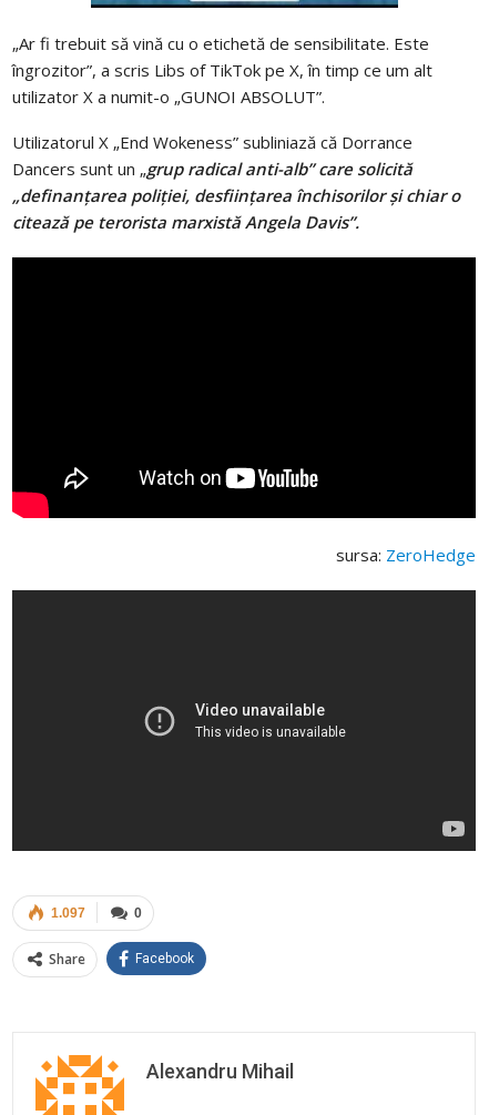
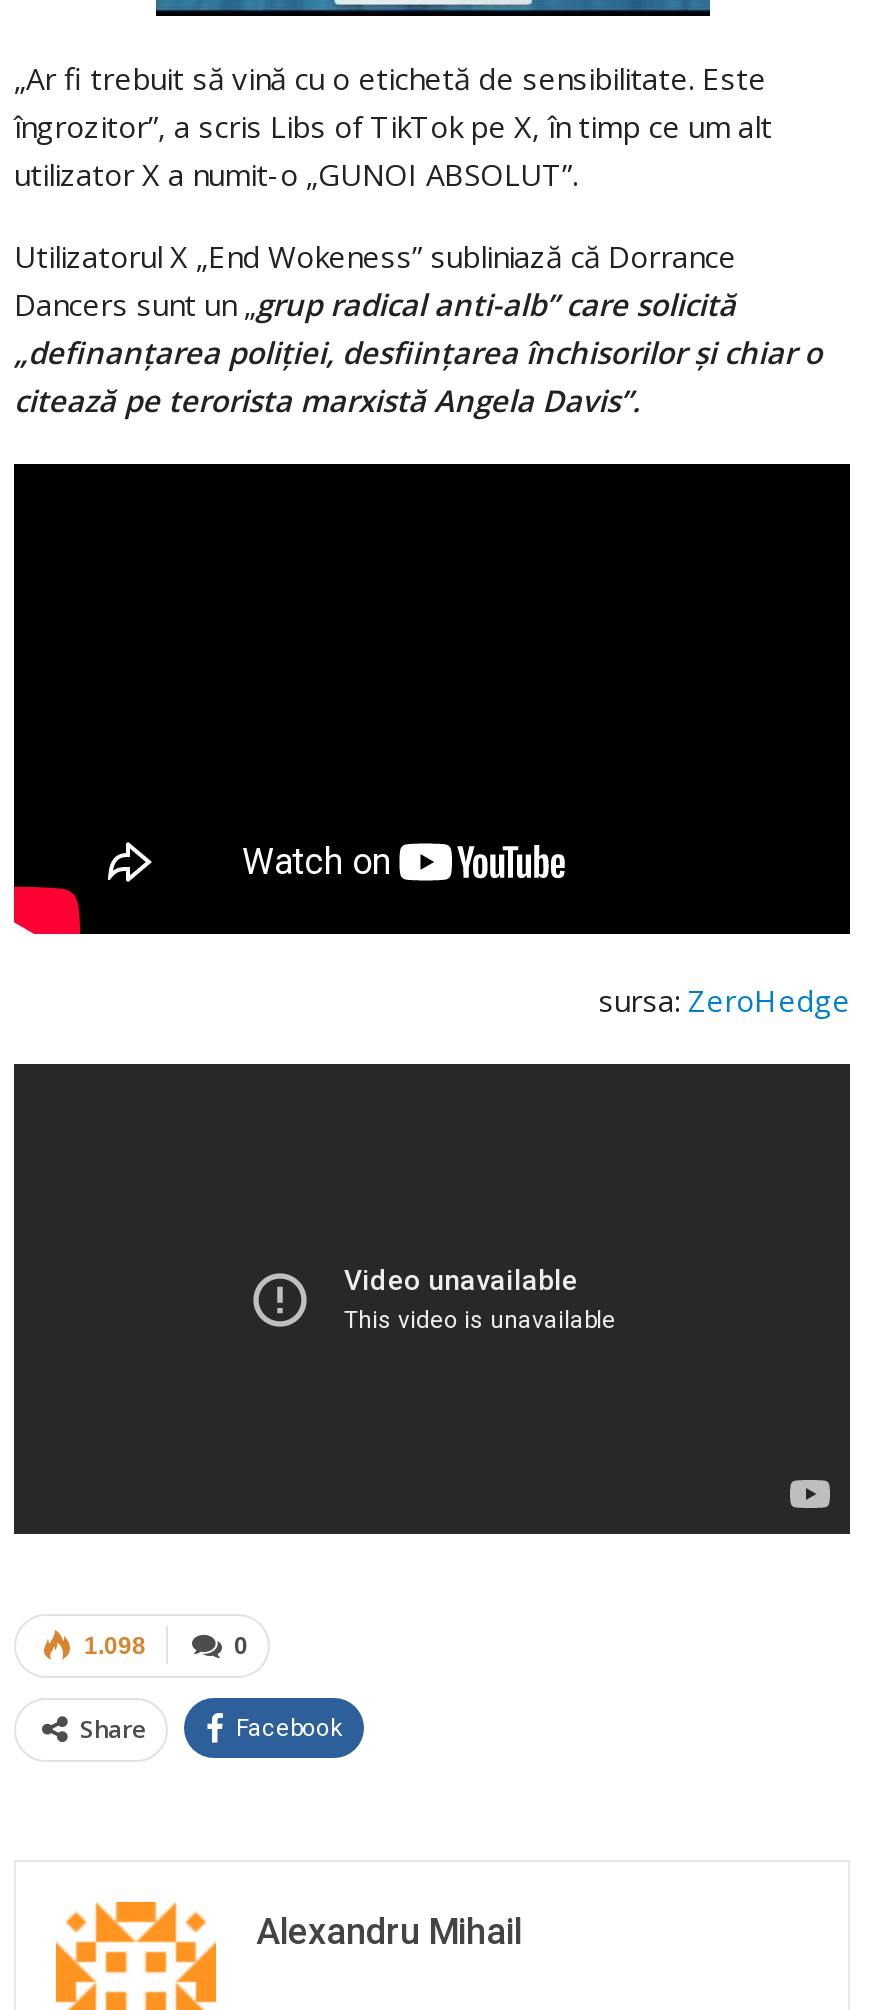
[51,905,85,920] 1.097 -> [84,1631,146,1659] 1.098

